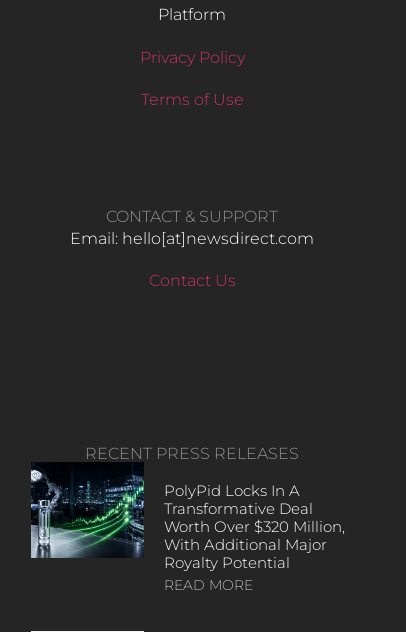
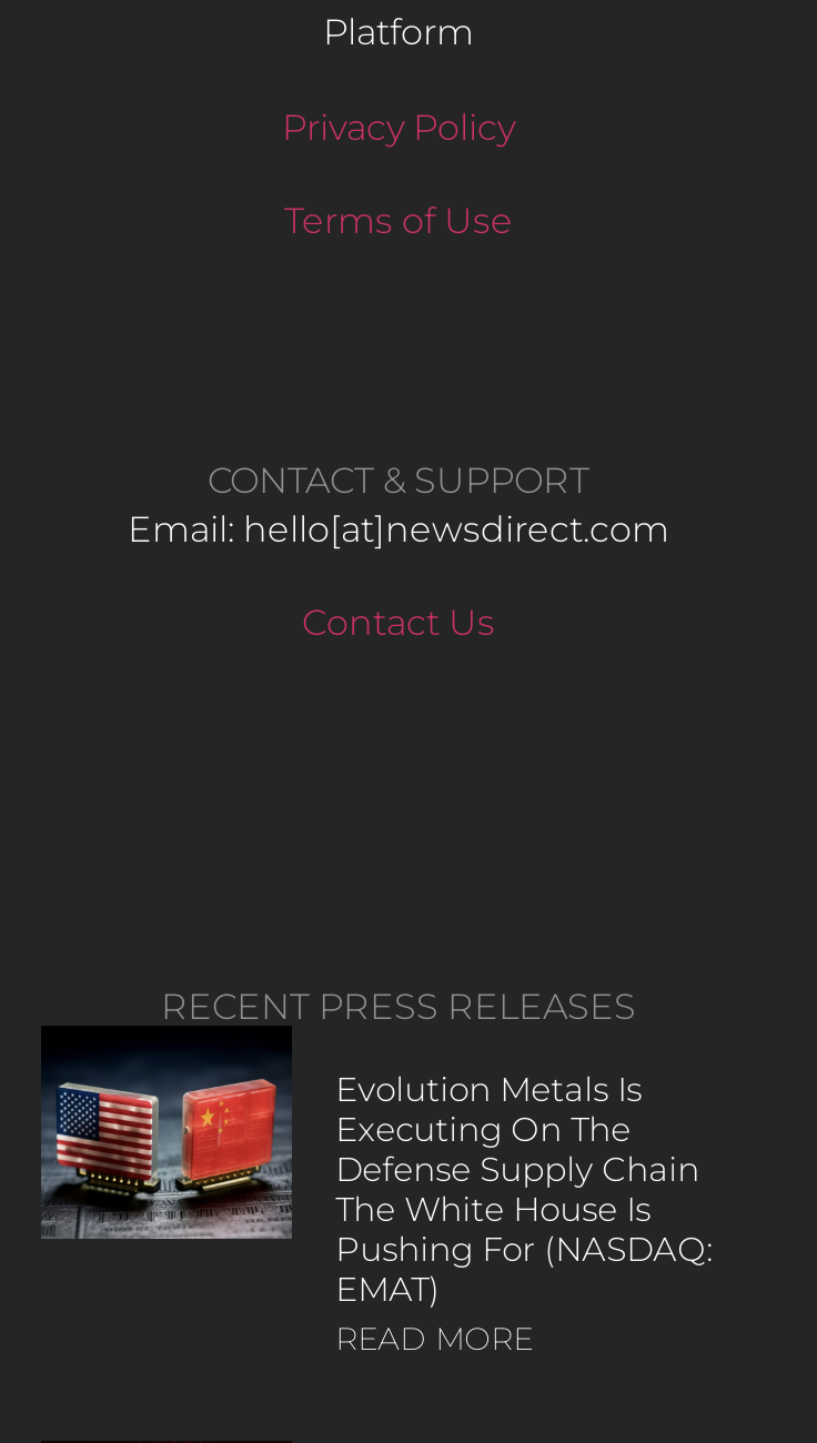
[30,466,345,572] [image] | PolyPid Locks In A | Transformative Deal | Worth Over $320 Million, | With Additional Major | Royalty Potential -> [39,1028,713,1310] [image] | Evolution Metals Is | Executing On The | Defense Supply Chain | The White House Is | Pushing For (NASDAQ: | EMAT)

